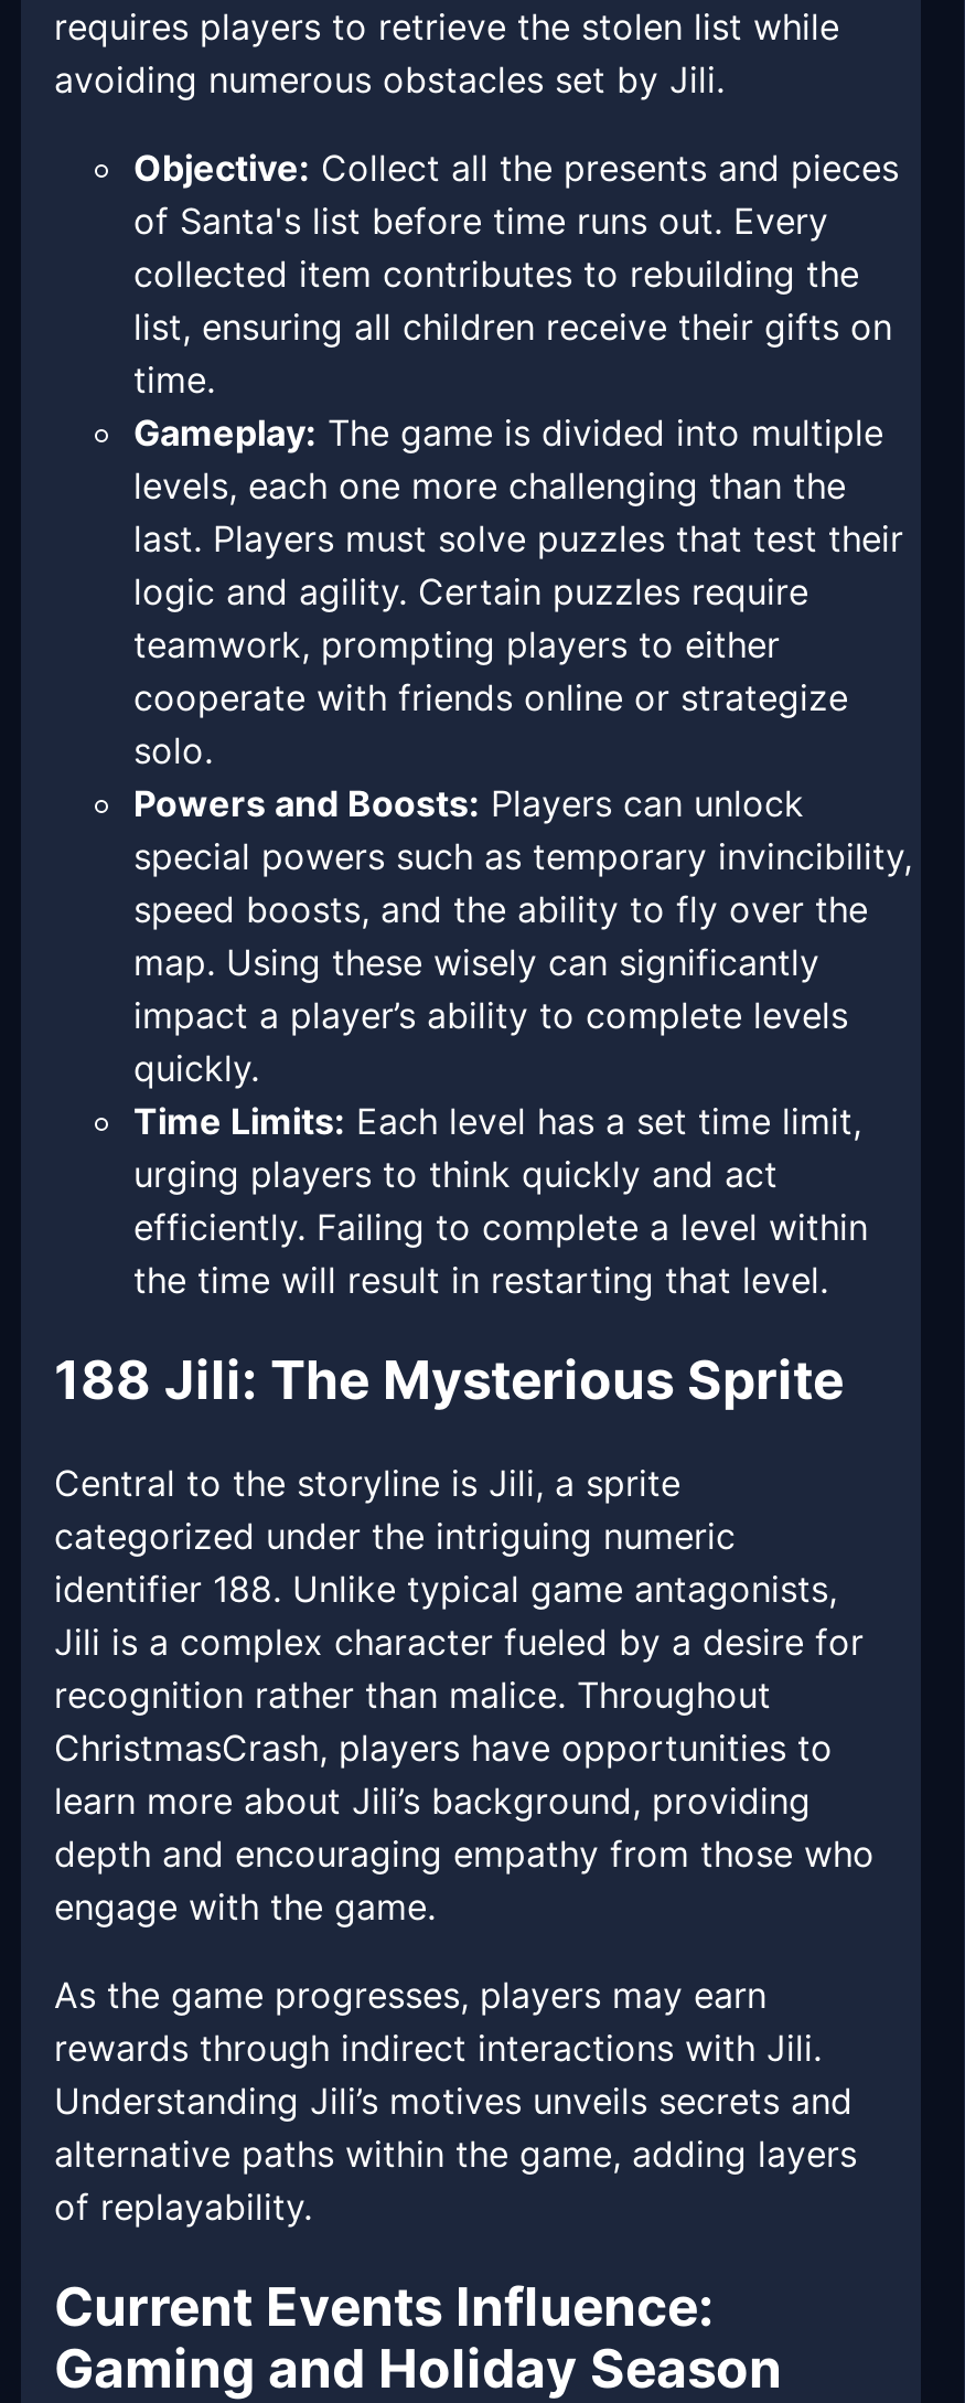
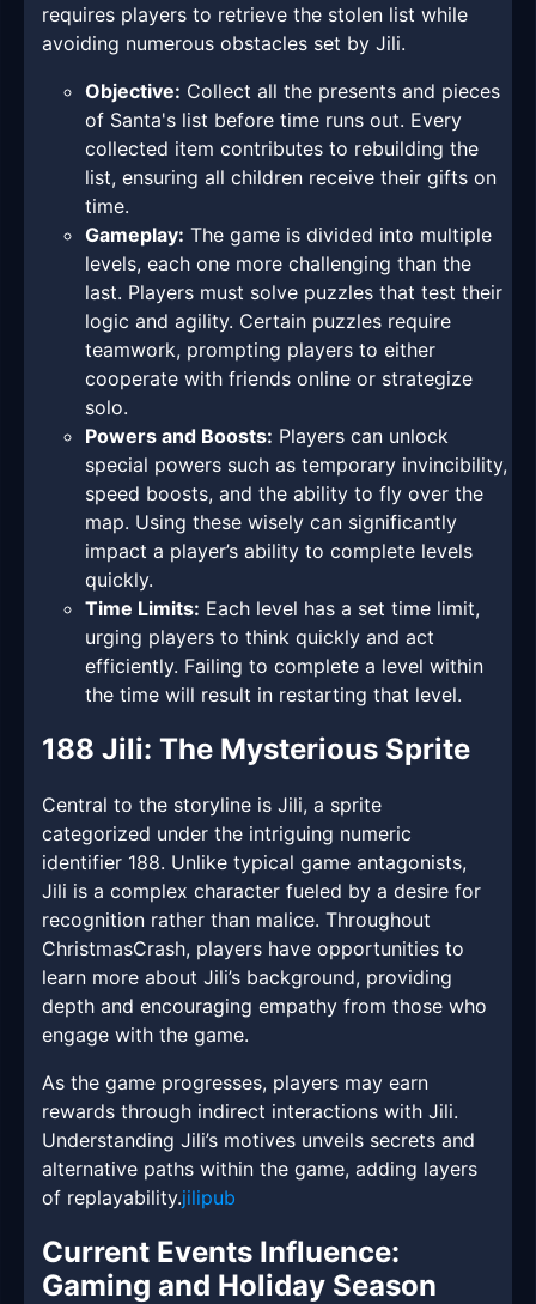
[54,2185,312,2230] of replayability. -> [42,1186,236,1210] of replayability. jilipub

